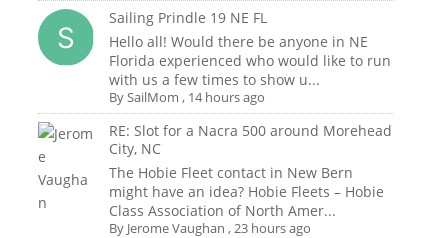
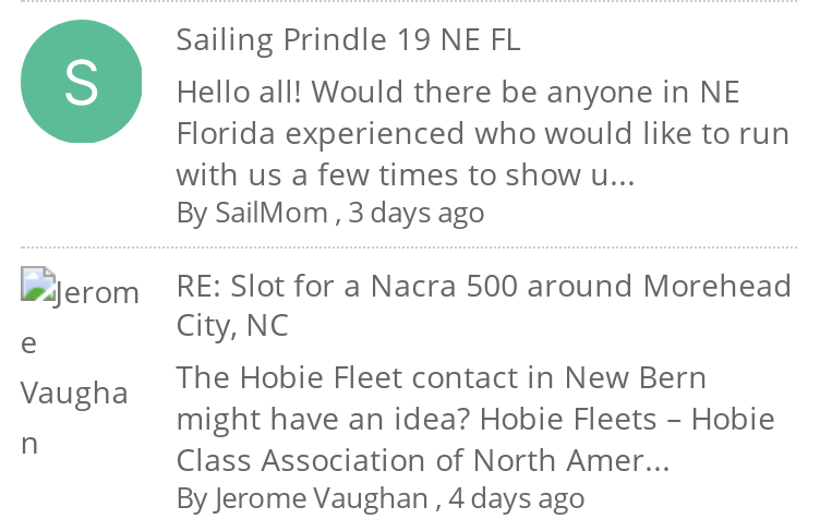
[109,88,265,106] By SailMom, 14 hours ago -> [176,192,485,232] By SailMom, 3 days ago
[109,219,311,237] By Jerome Vaughan, 23 hours ago -> [176,478,586,517] By Jerome Vaughan, 4 days ago

